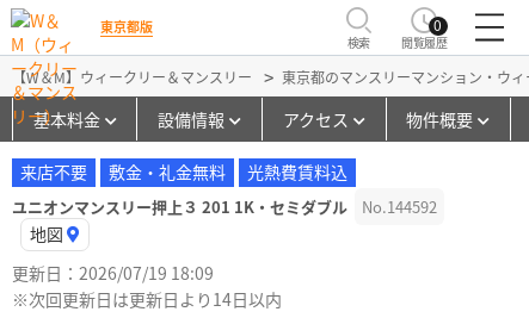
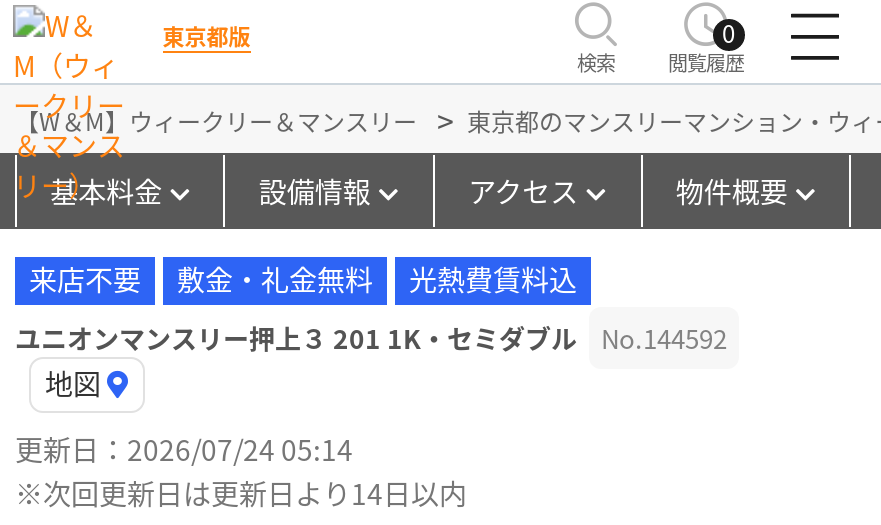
[12,261,214,285] 更新日：2026/07/19 18:09 -> [15,429,353,469] 更新日：2026/07/24 05:14

